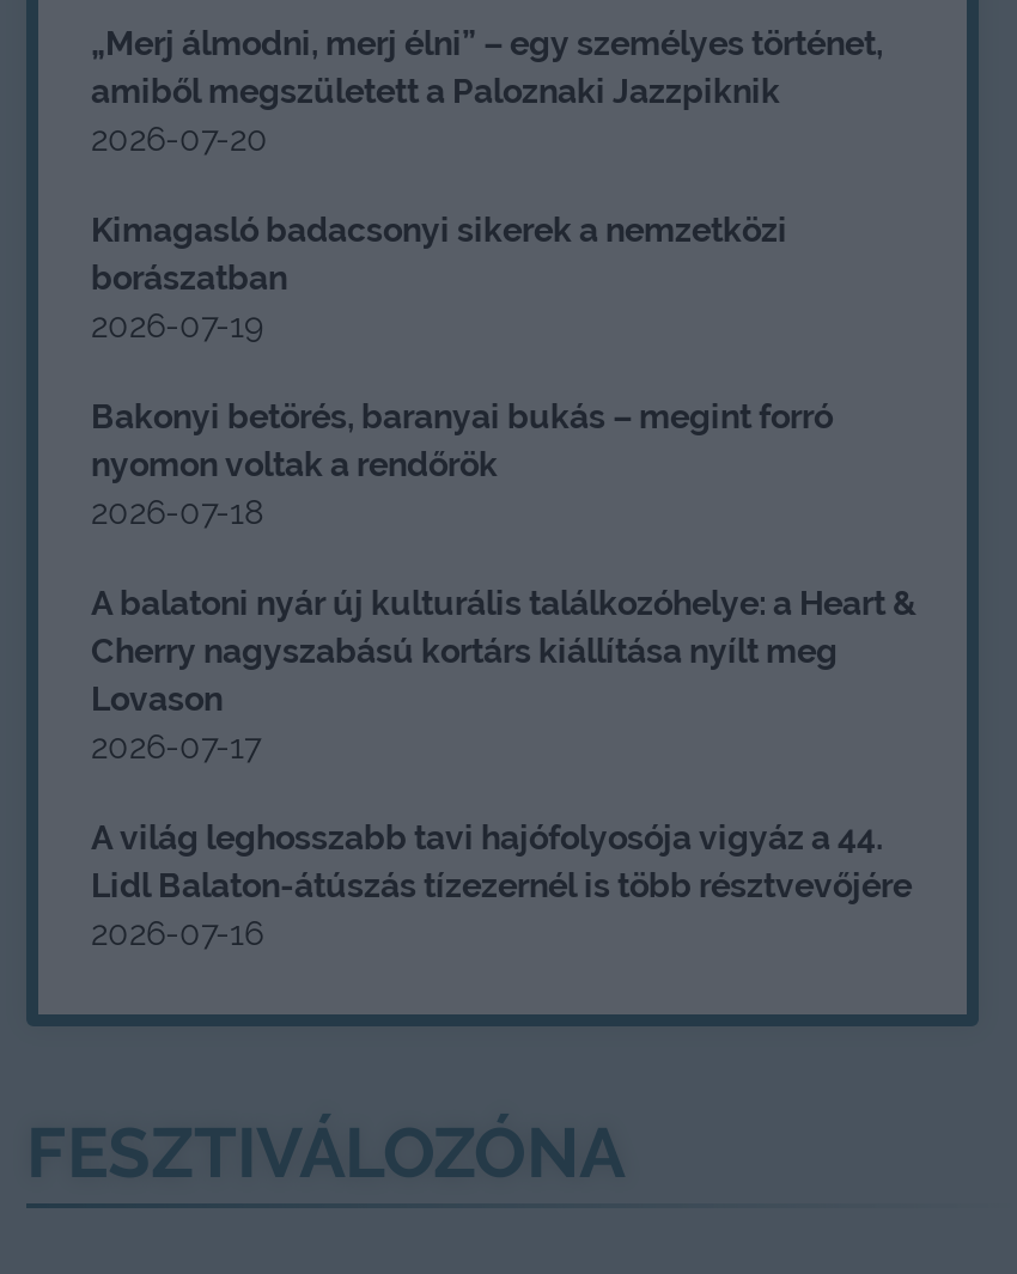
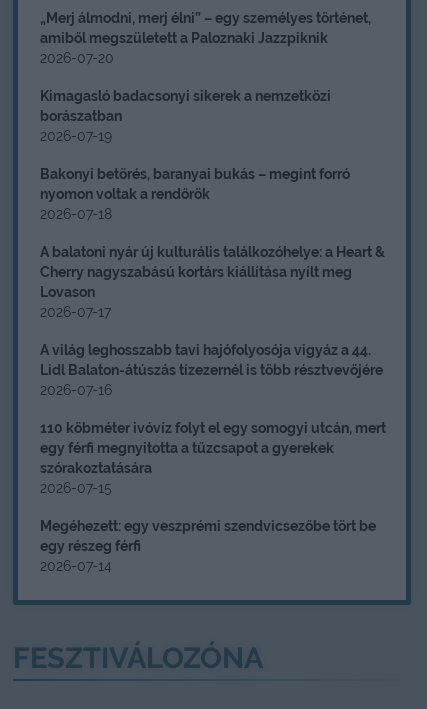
none -> [40,420,386,574] 110 köbméter ivóvíz folyt el egy somogyi utcán, mert | egy férfi megnyitotta a tűzcsapot a gyerekek | szórakoztatására | 2026-07-15 | Megéhezett: egy veszprémi szendvicsezőbe tört be | egy részeg férfi | 2026-07-14

